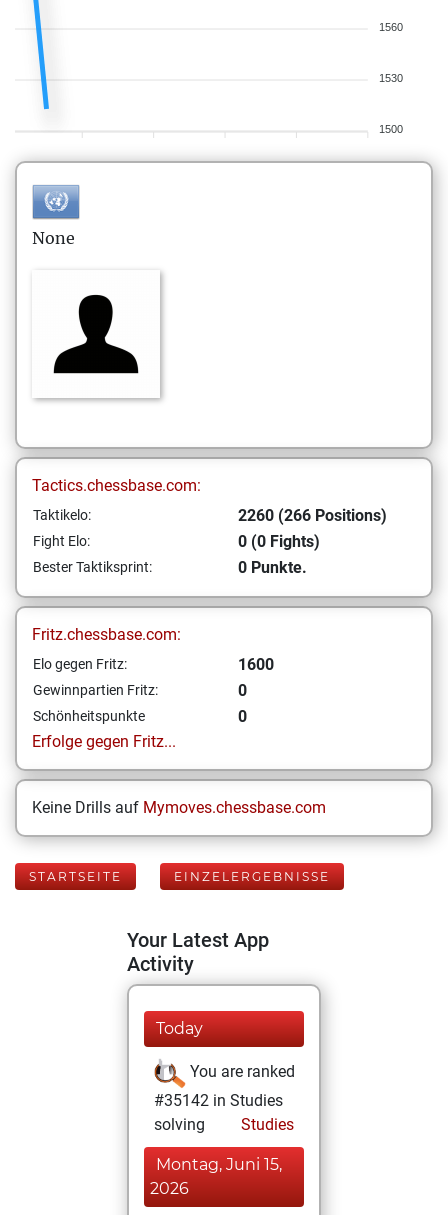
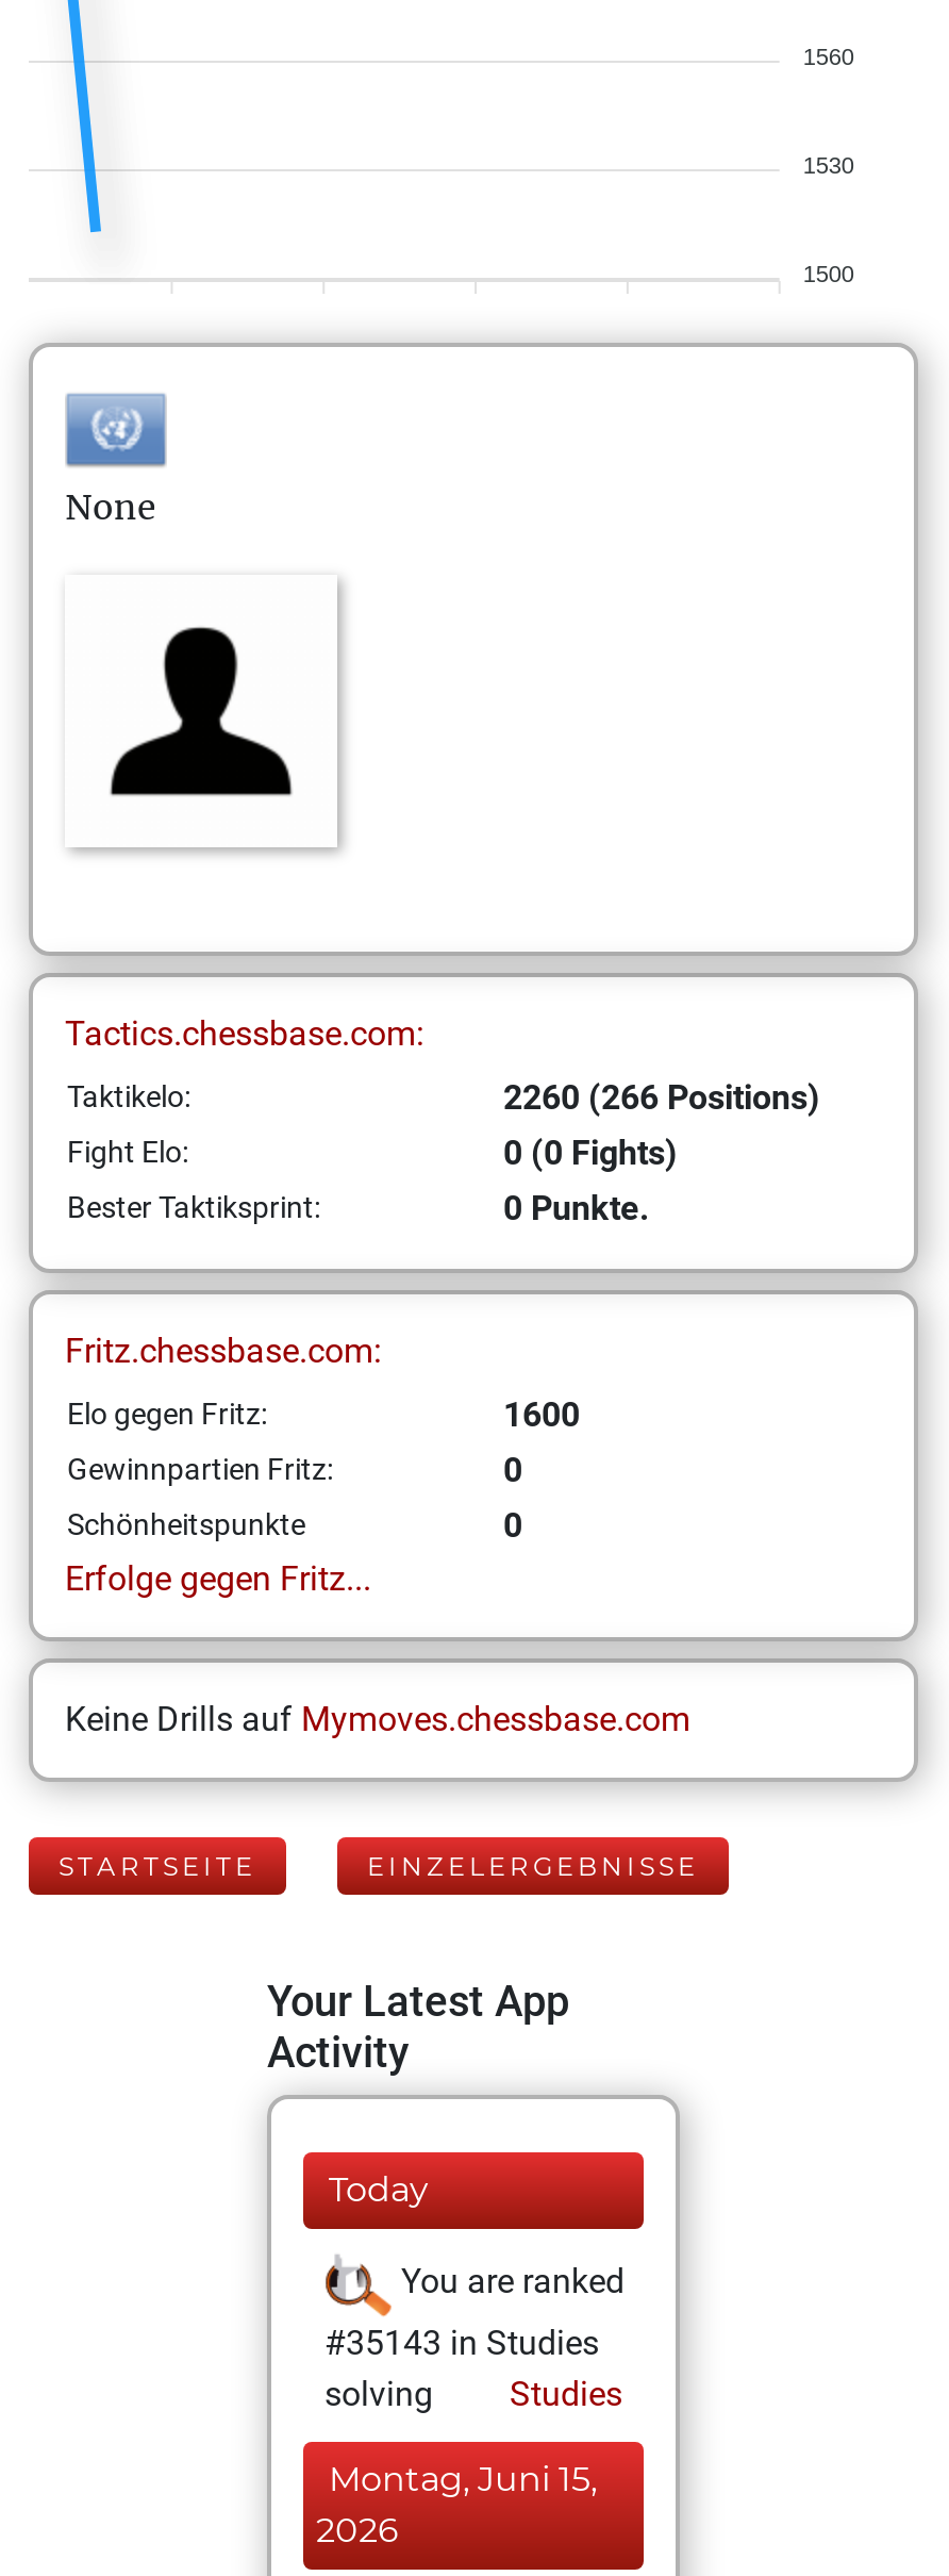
[154,1091,283,1110] #35142 in Studies -> [324,2323,599,2363] #35143 in Studies

